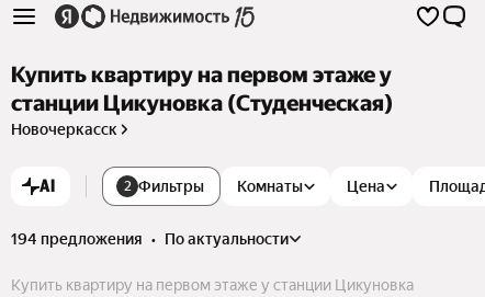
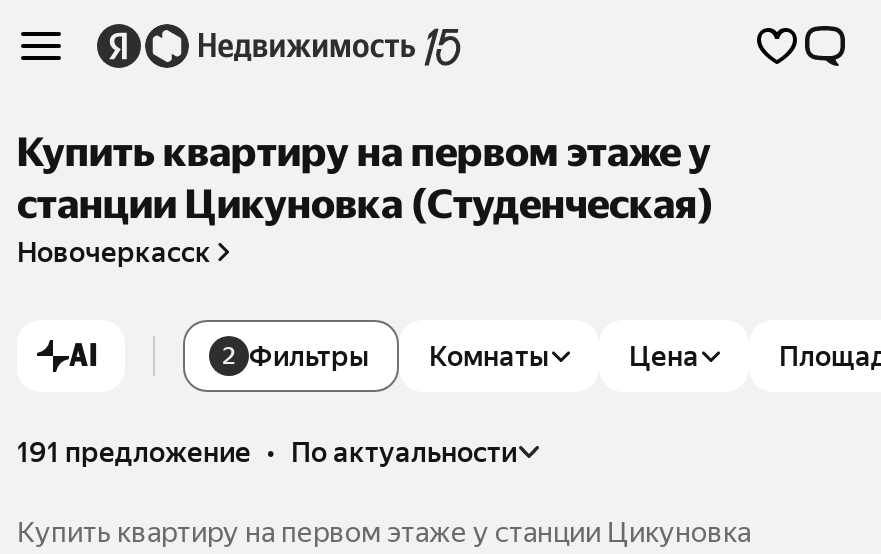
[11,230,289,248] 194 предложения • по актуальности -> [17,436,517,468] 191 предложение • по актуальности

